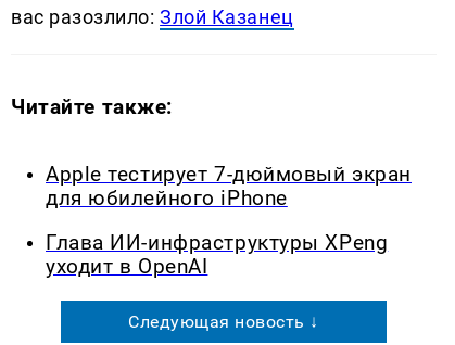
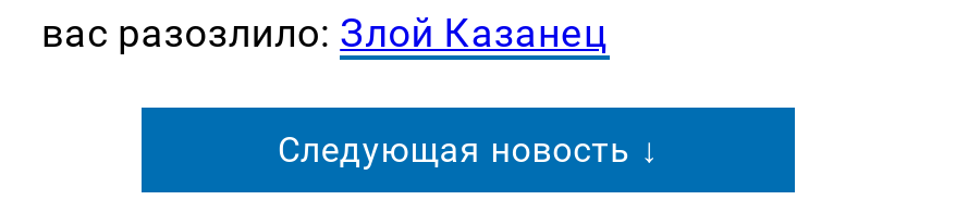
[11,95,412,279] Читайте также: | Apple тестирует 7-дюймовый экран | для юбилейного iPhone | Глава ИИ-инфраструктуры XPeng | уходит в OpenAI -> none

